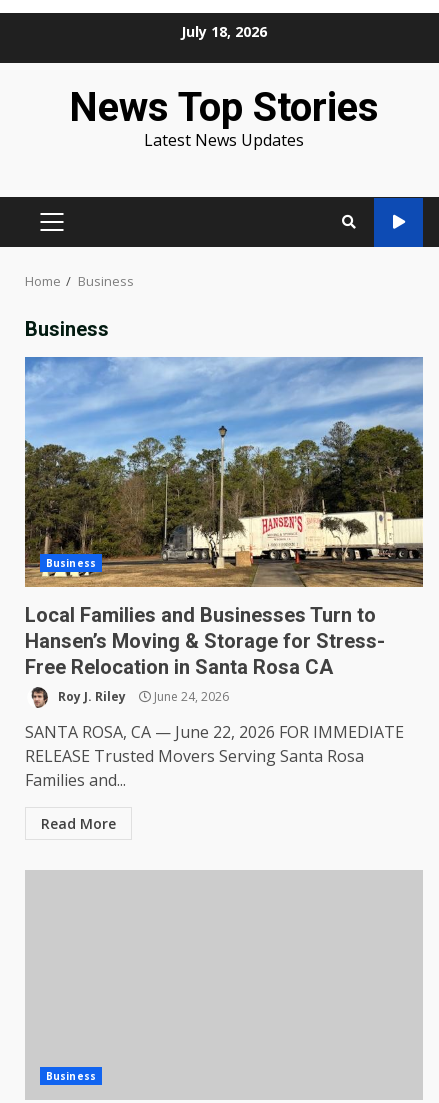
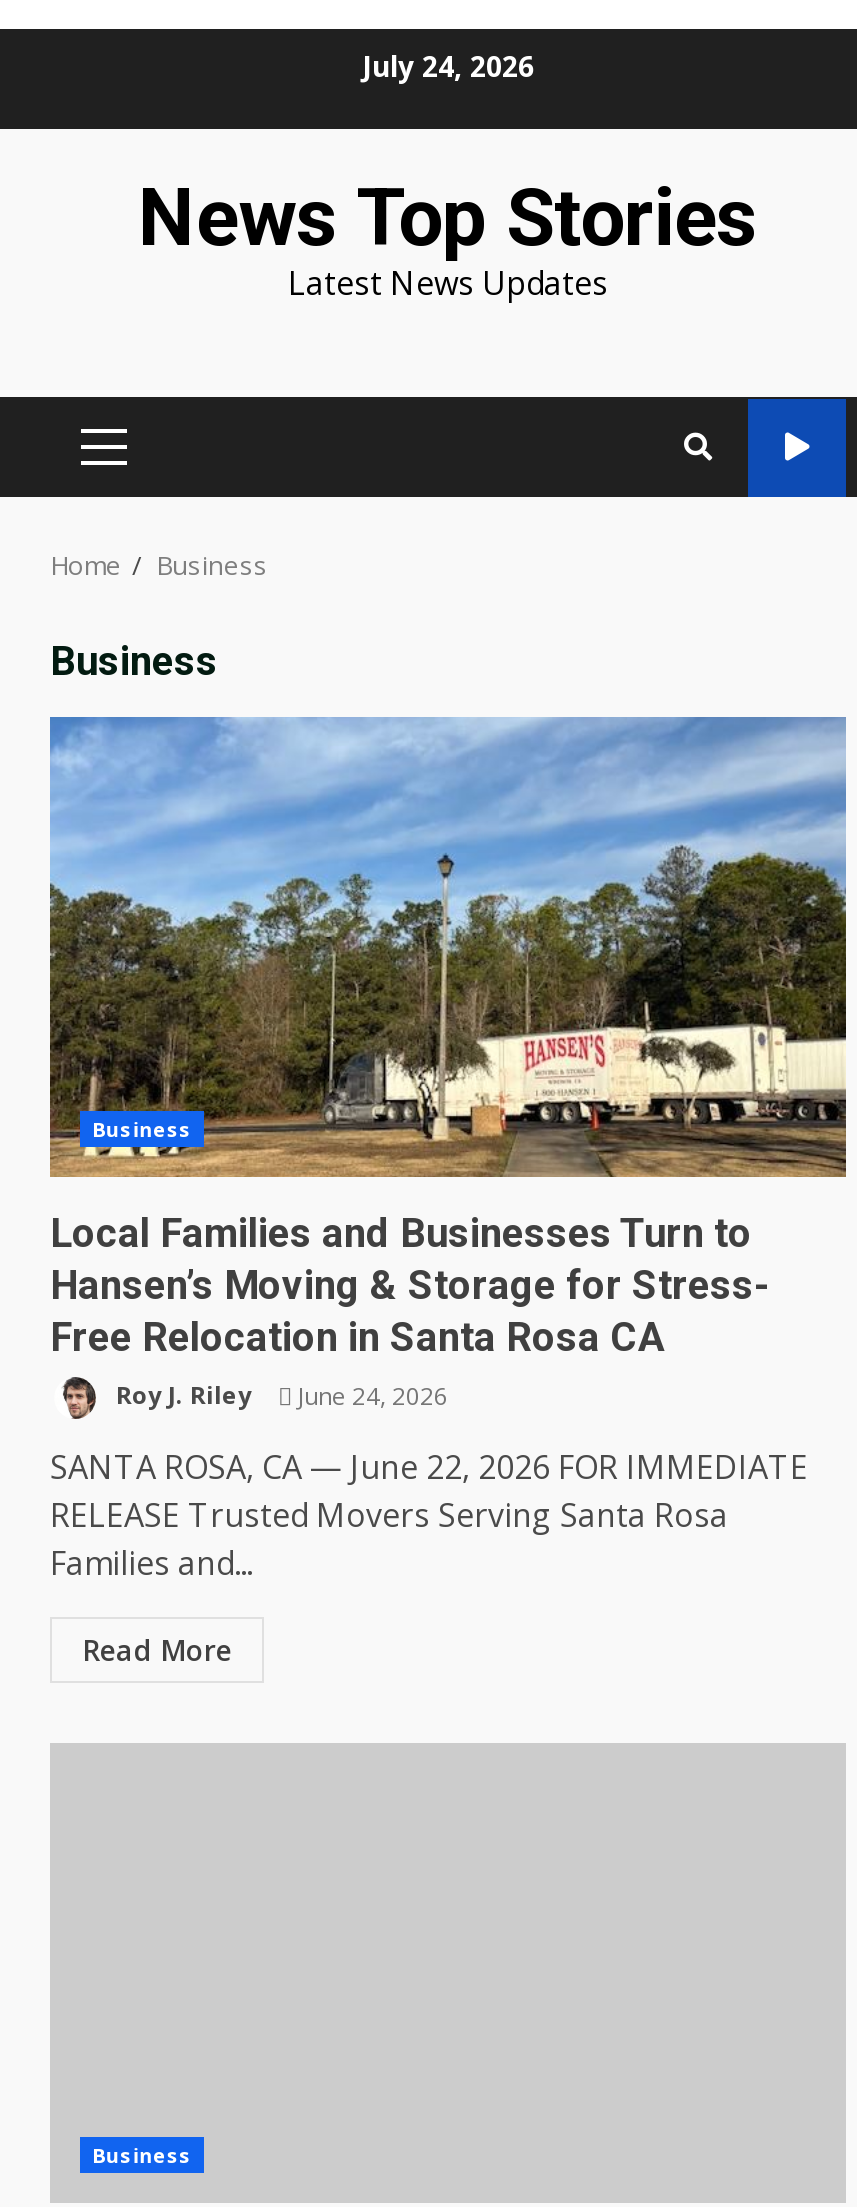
[181,21,267,40] July 18, 2026 -> [362,46,534,84] July 24, 2026

